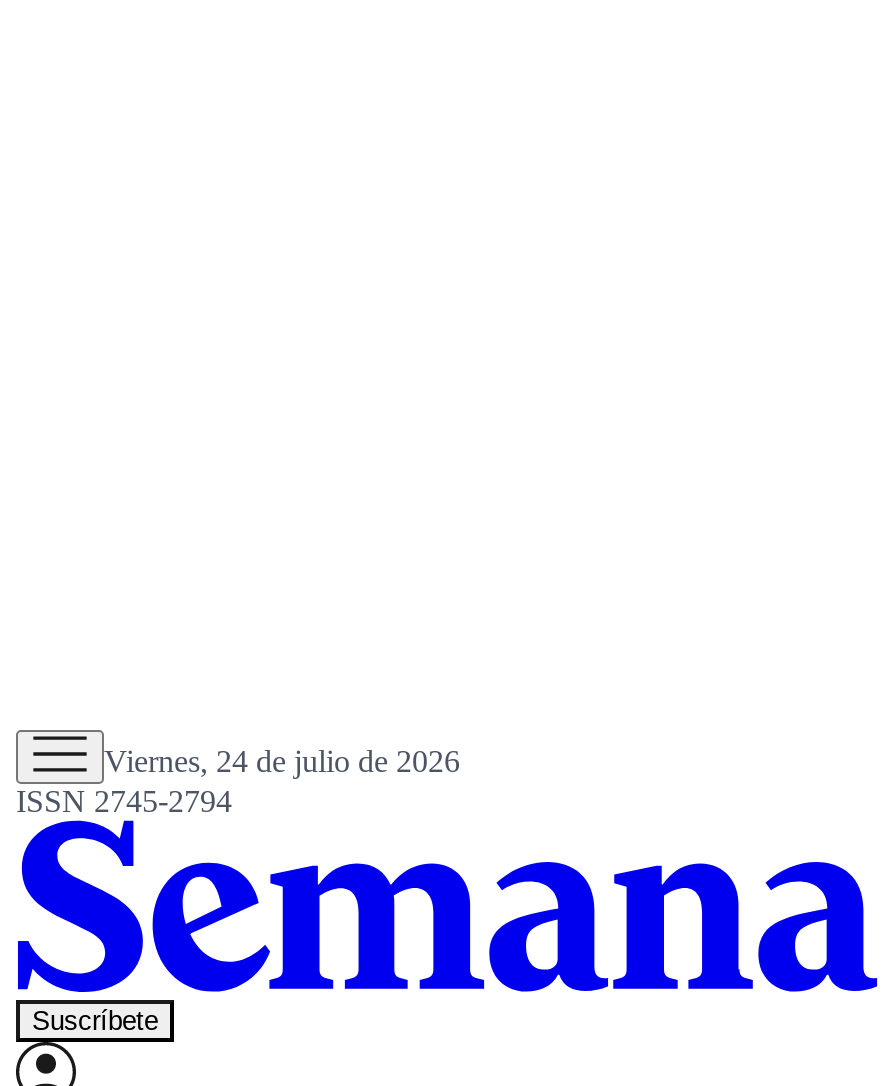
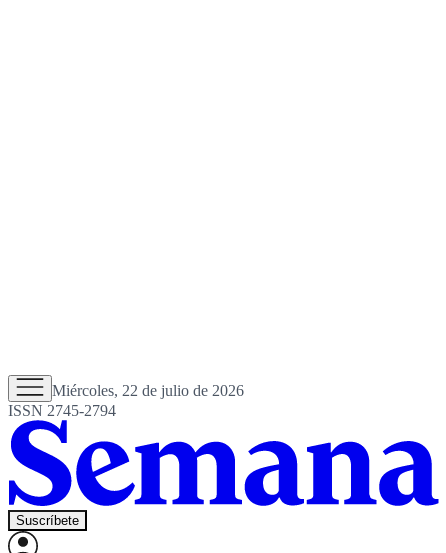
[104,744,460,778] Viernes, 24 de julio de 2026 -> [52,382,244,399] Miércoles, 22 de julio de 2026

